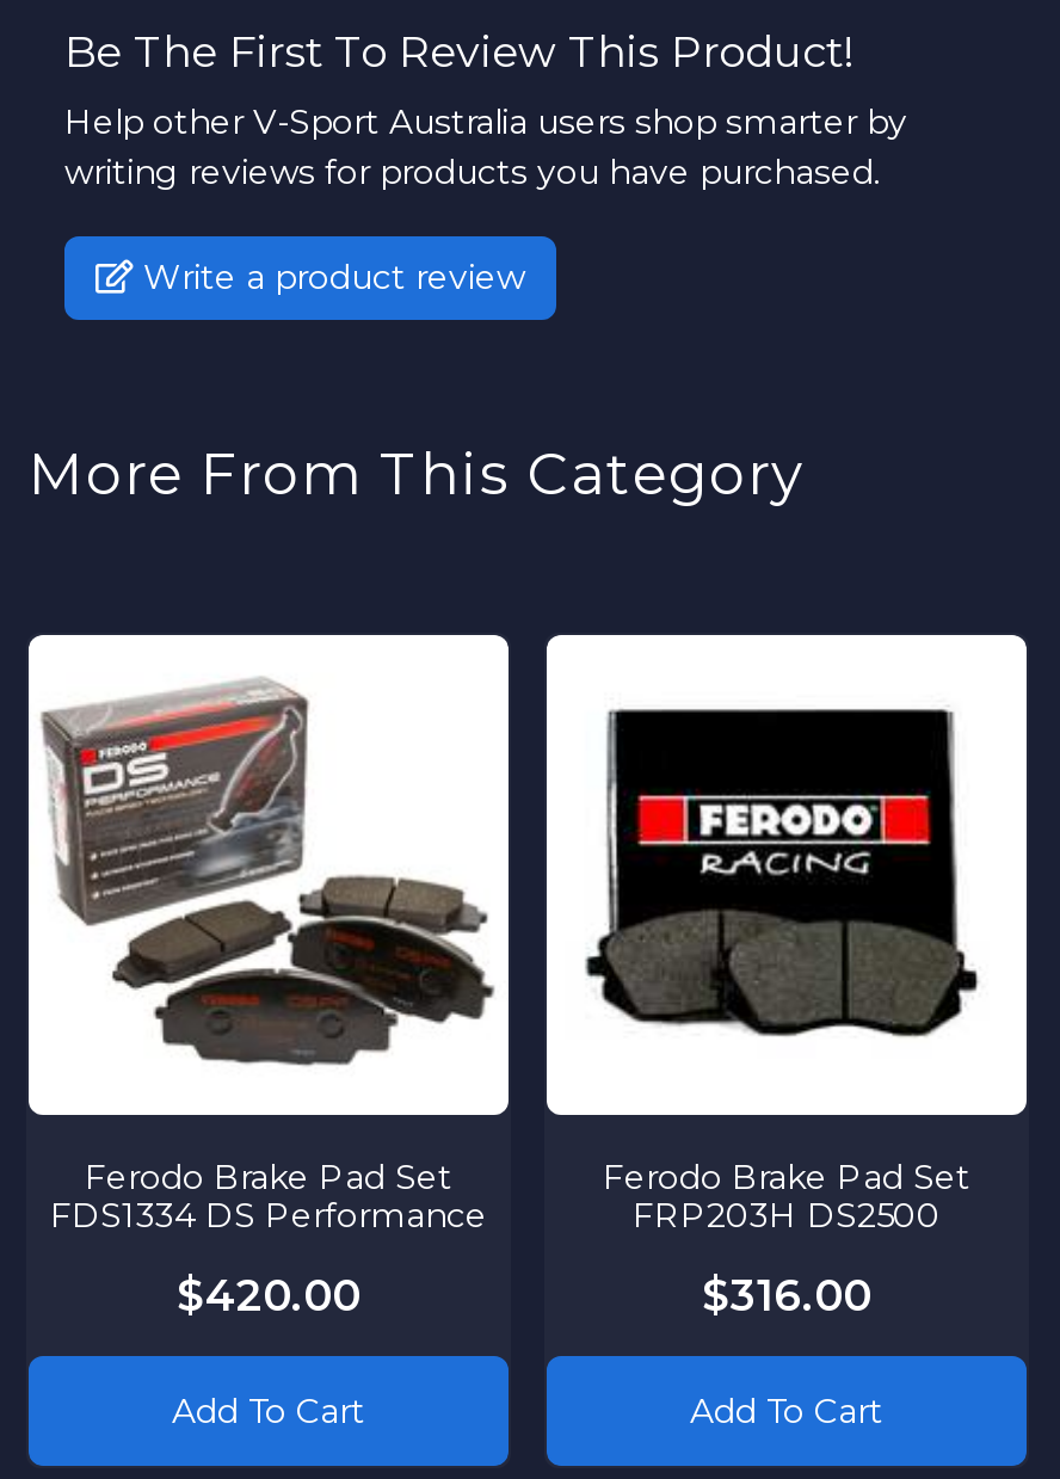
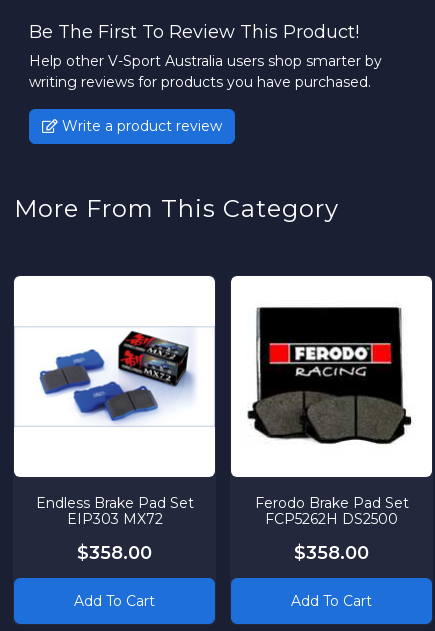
[38,676,494,1236] [image] | Ferodo Brake Pad Set | FDS1334 DS Performance -> [14,295,215,528] [image] | Endless Brake Pad Set | EIP303 MX72
[633,1193,941,1236] FRP203H DS2500 -> [265,510,398,528] FCP5262H DS2500
[177,1269,360,1322] $420.00 -> [77,542,152,564] $358.00
[702,1269,871,1322] $316.00 -> [294,542,369,564] $358.00

